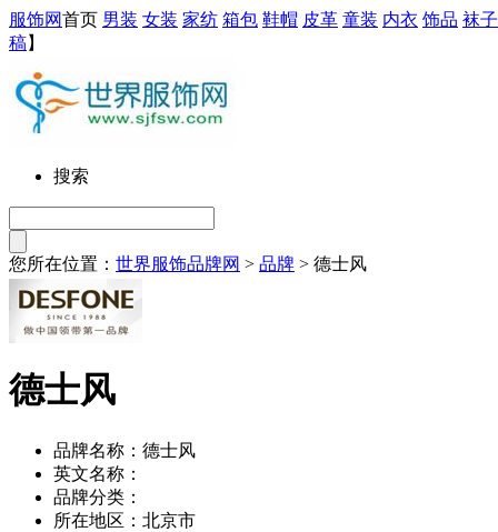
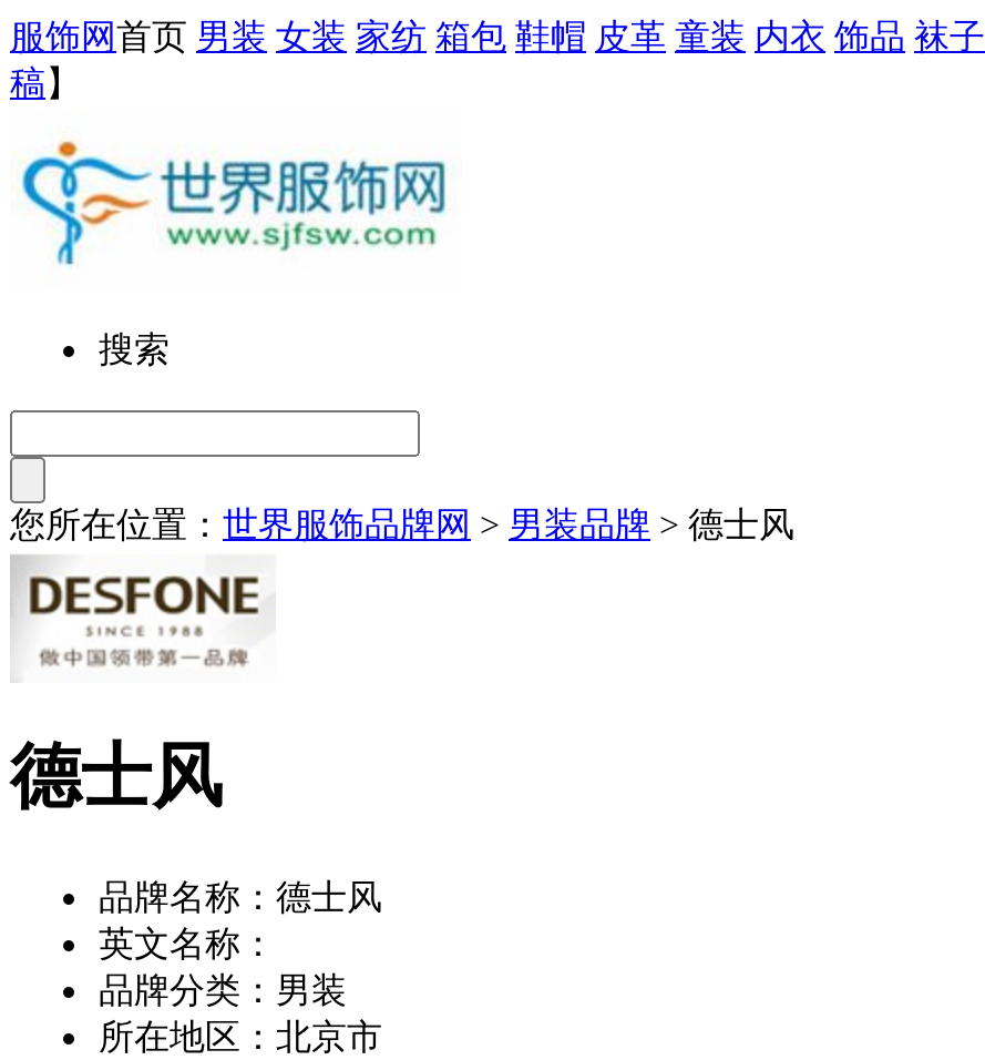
[9,254,367,273] 您所在位置：世界服饰品牌网>品牌> 德士风 -> [10,506,794,543] 您所在位置：世界服饰品牌网>男装品牌> 德士风
[53,487,142,506] 品牌分类： -> [99,971,347,1009] 品牌分类：男装

